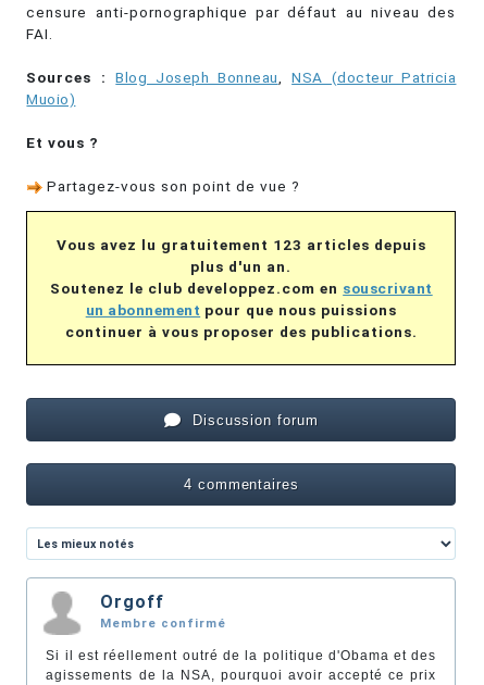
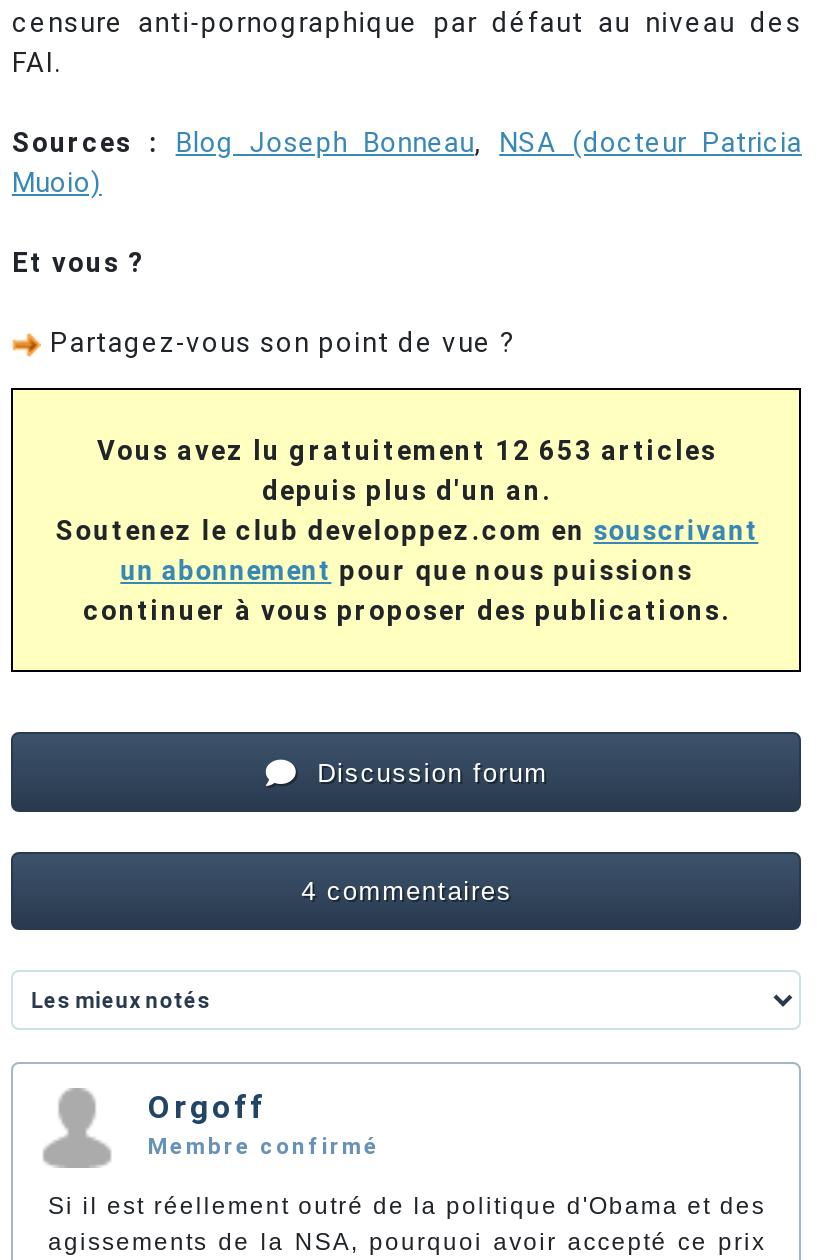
[56,236,426,275] Vous avez lu gratuitement 123 articles depuis | plus d'un an. -> [97,435,717,507] Vous avez lu gratuitement 12 653 articles | depuis plus d'un an.

